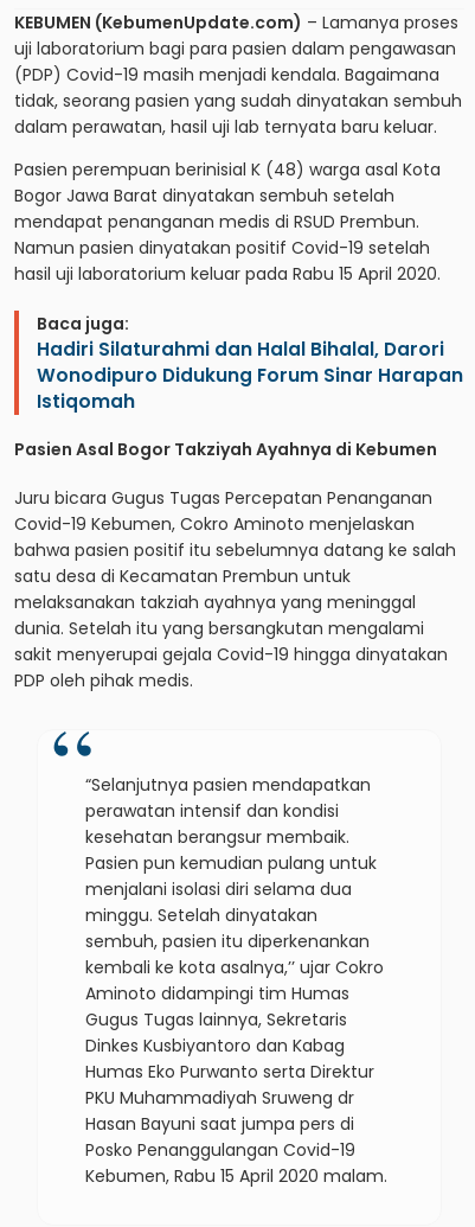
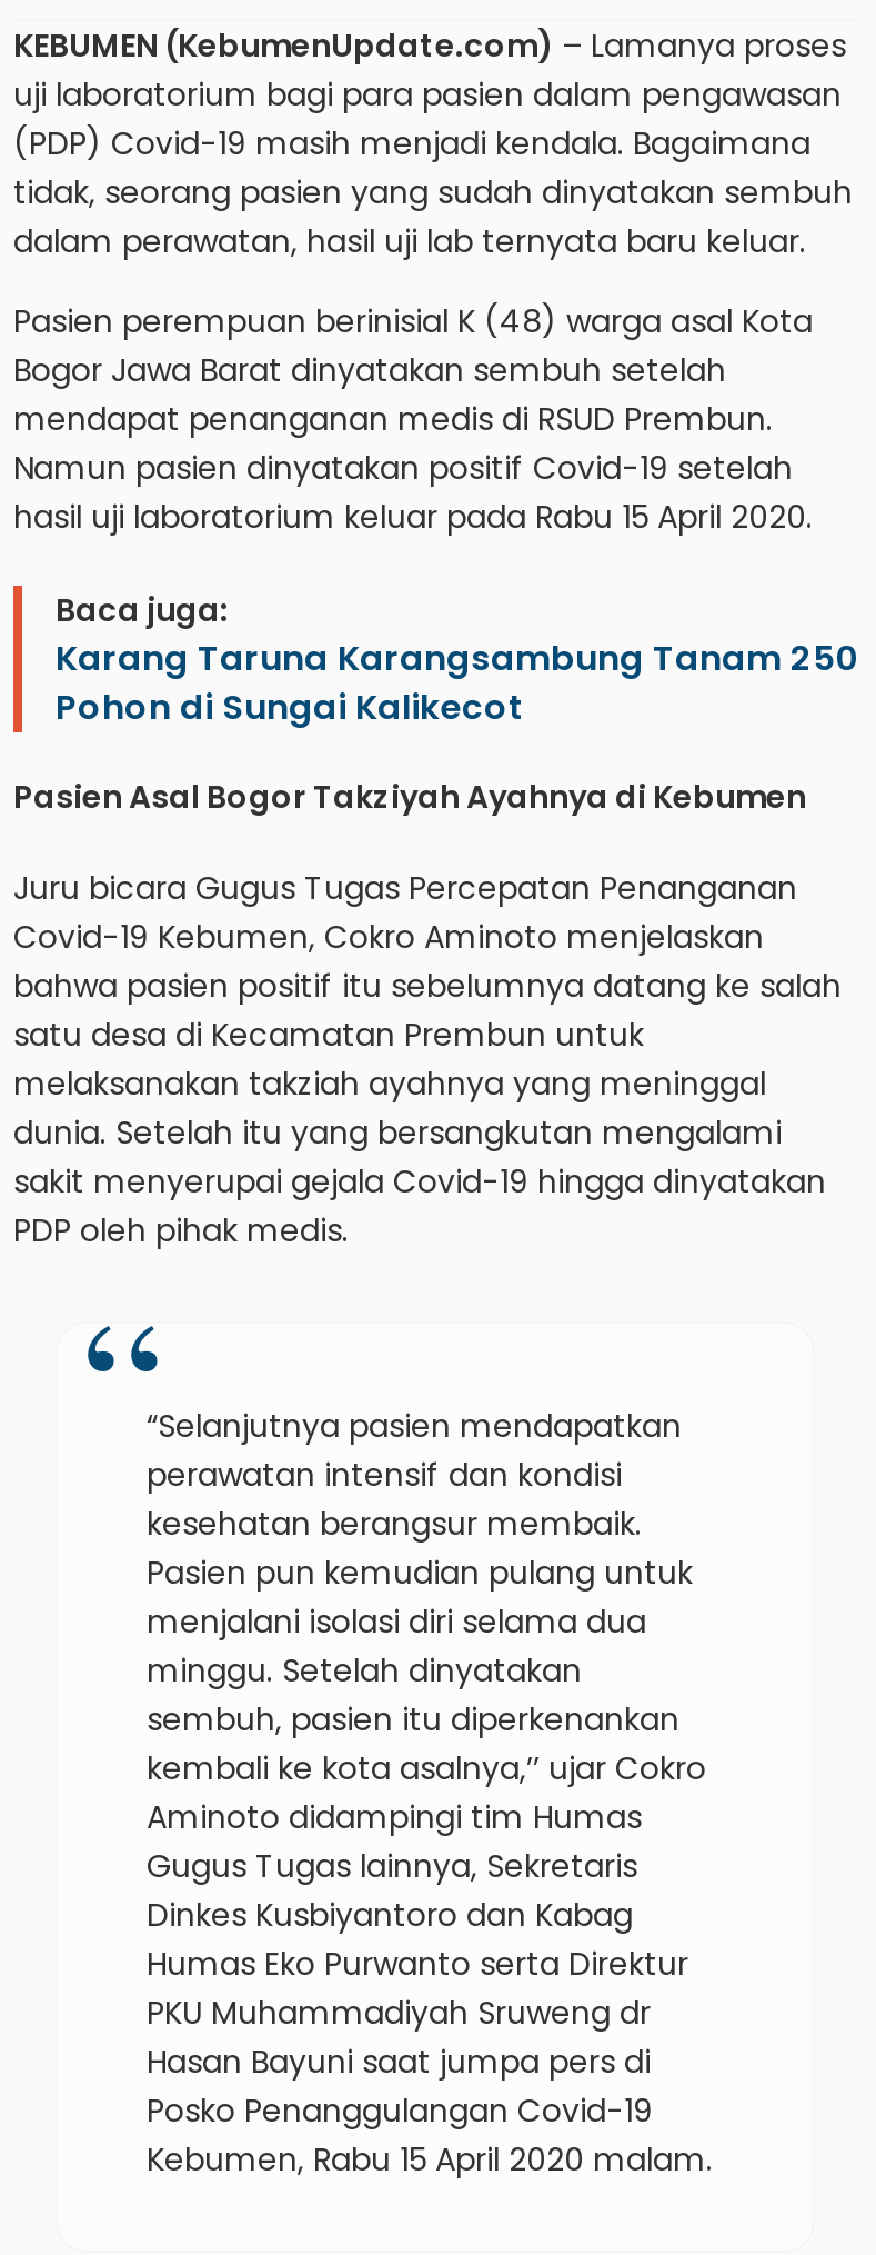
[37,336,463,413] Hadiri Silaturahmi dan Halal Bihalal, Darori | Wonodipuro Didukung Forum Sinar Harapan | Istiqomah -> [56,635,857,731] Karang Taruna Karangsambung Tanam 250 | Pohon di Sungai Kalikecot

